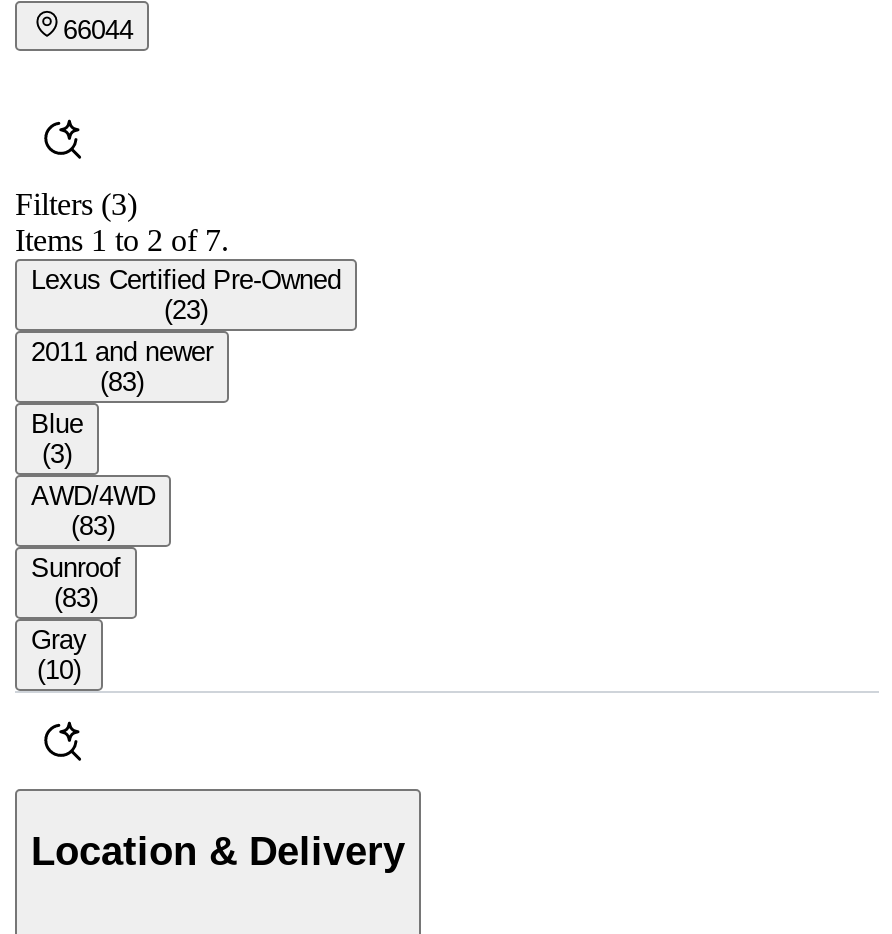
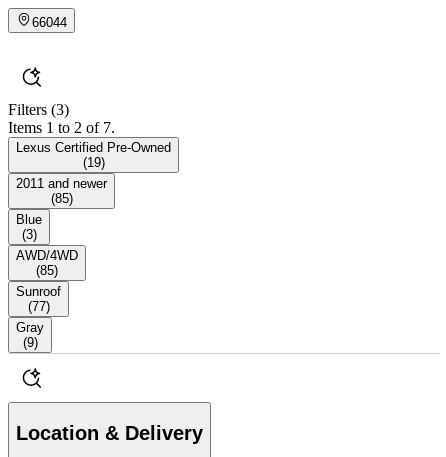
[164,295,208,325] (23) -> [82,155,104,170] (19)
[100,367,144,397] (83) -> [50,191,72,206] (85)
[71,511,115,541] (83) -> [36,263,58,278] (85)
[54,583,98,613] (83) -> [27,299,49,314] (77)
[37,655,81,685] (10) -> [22,335,37,350] (9)

